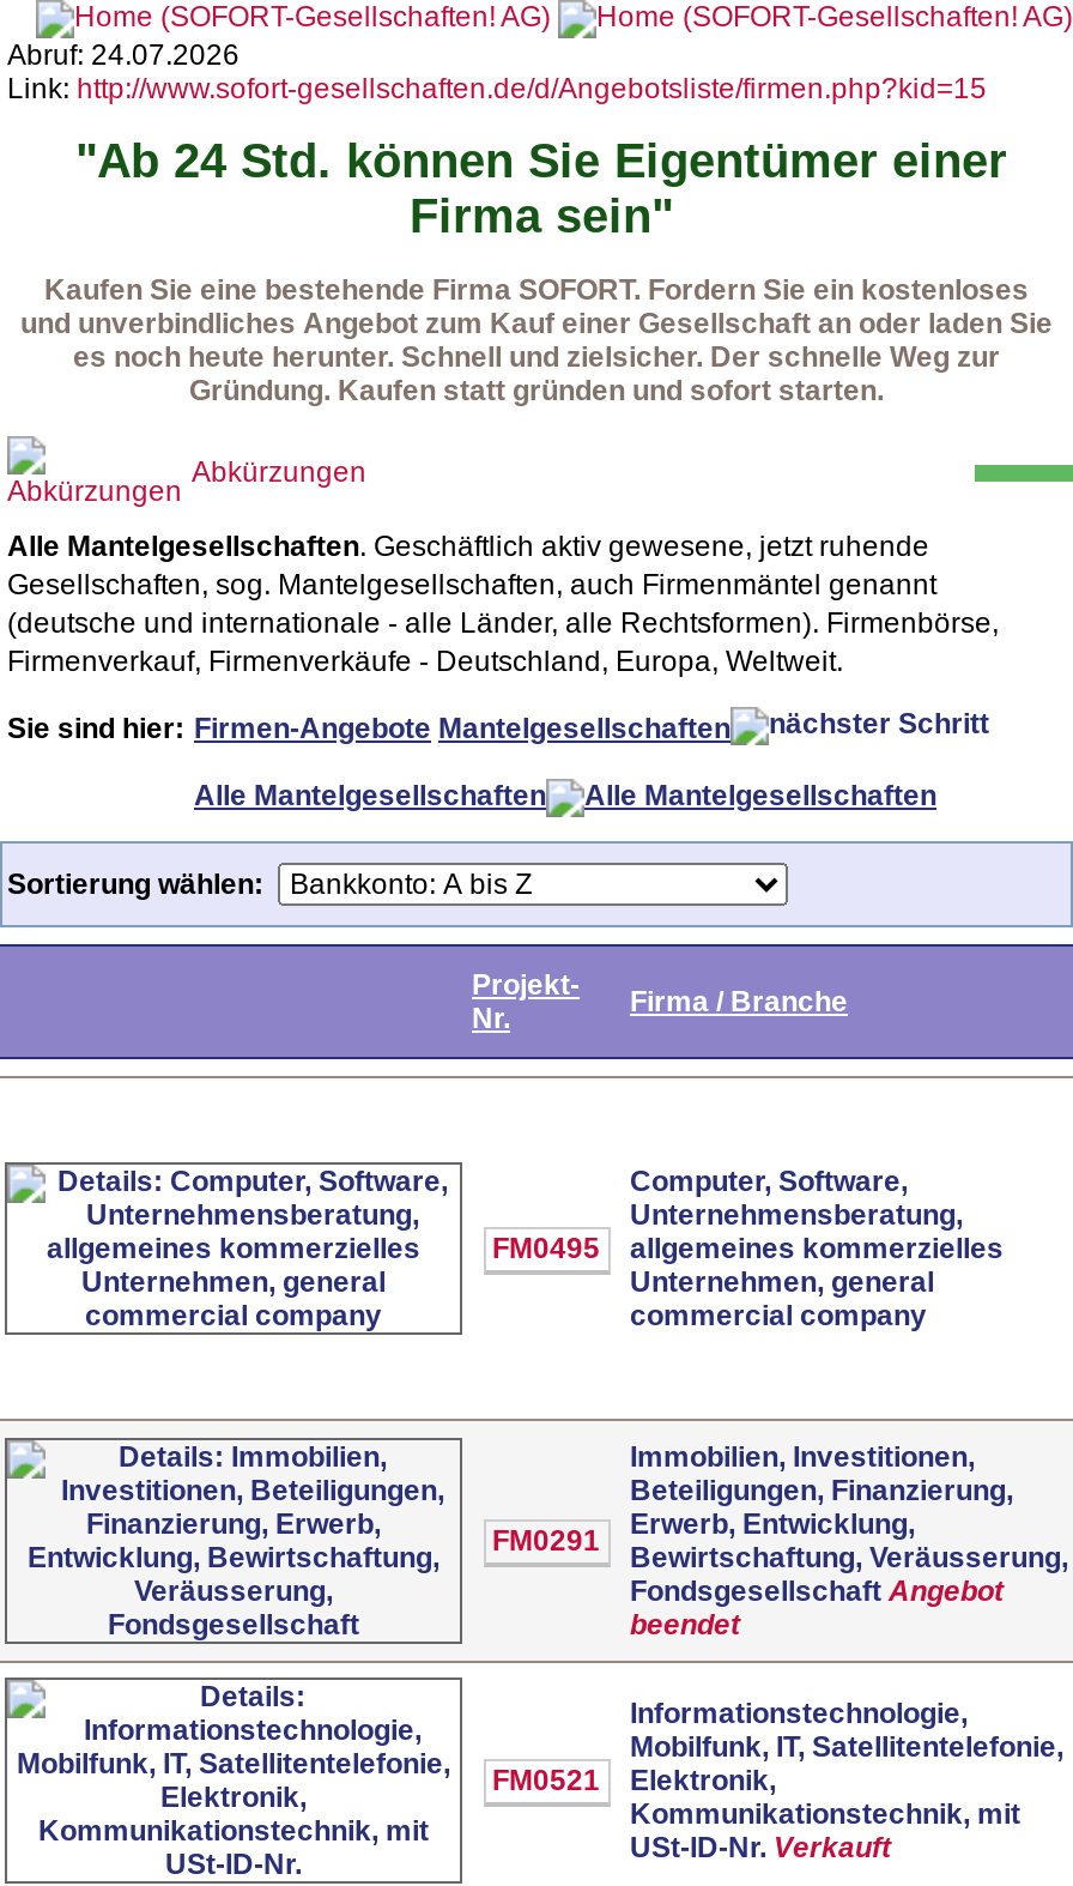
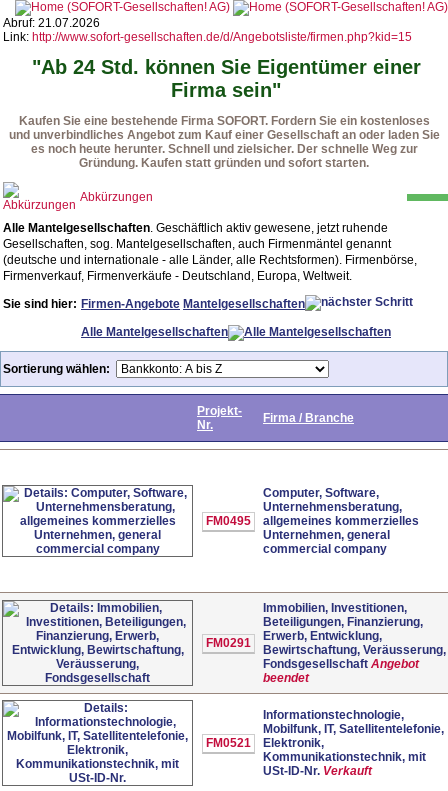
[7,38,240,72] Abruf: 24.07.2026 -> [3,16,100,30] Abruf: 21.07.2026

